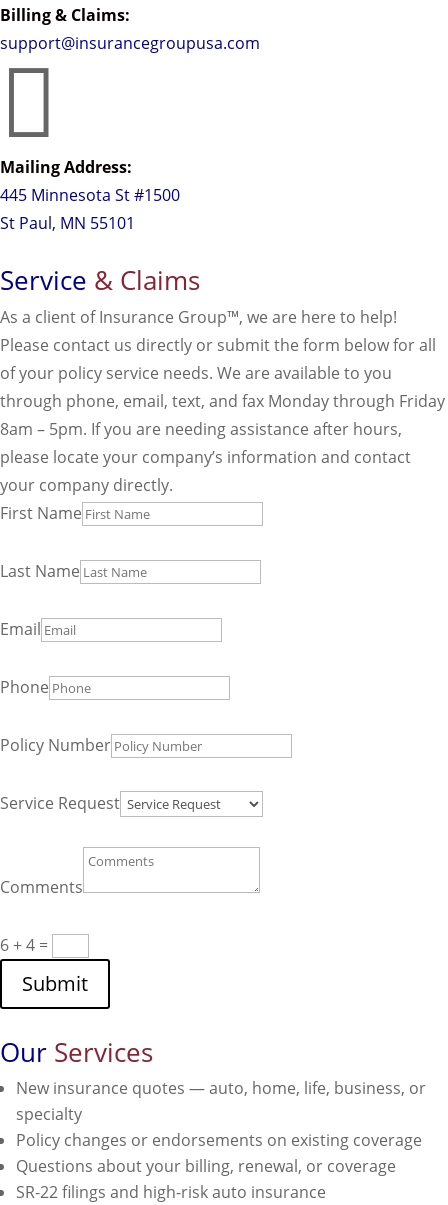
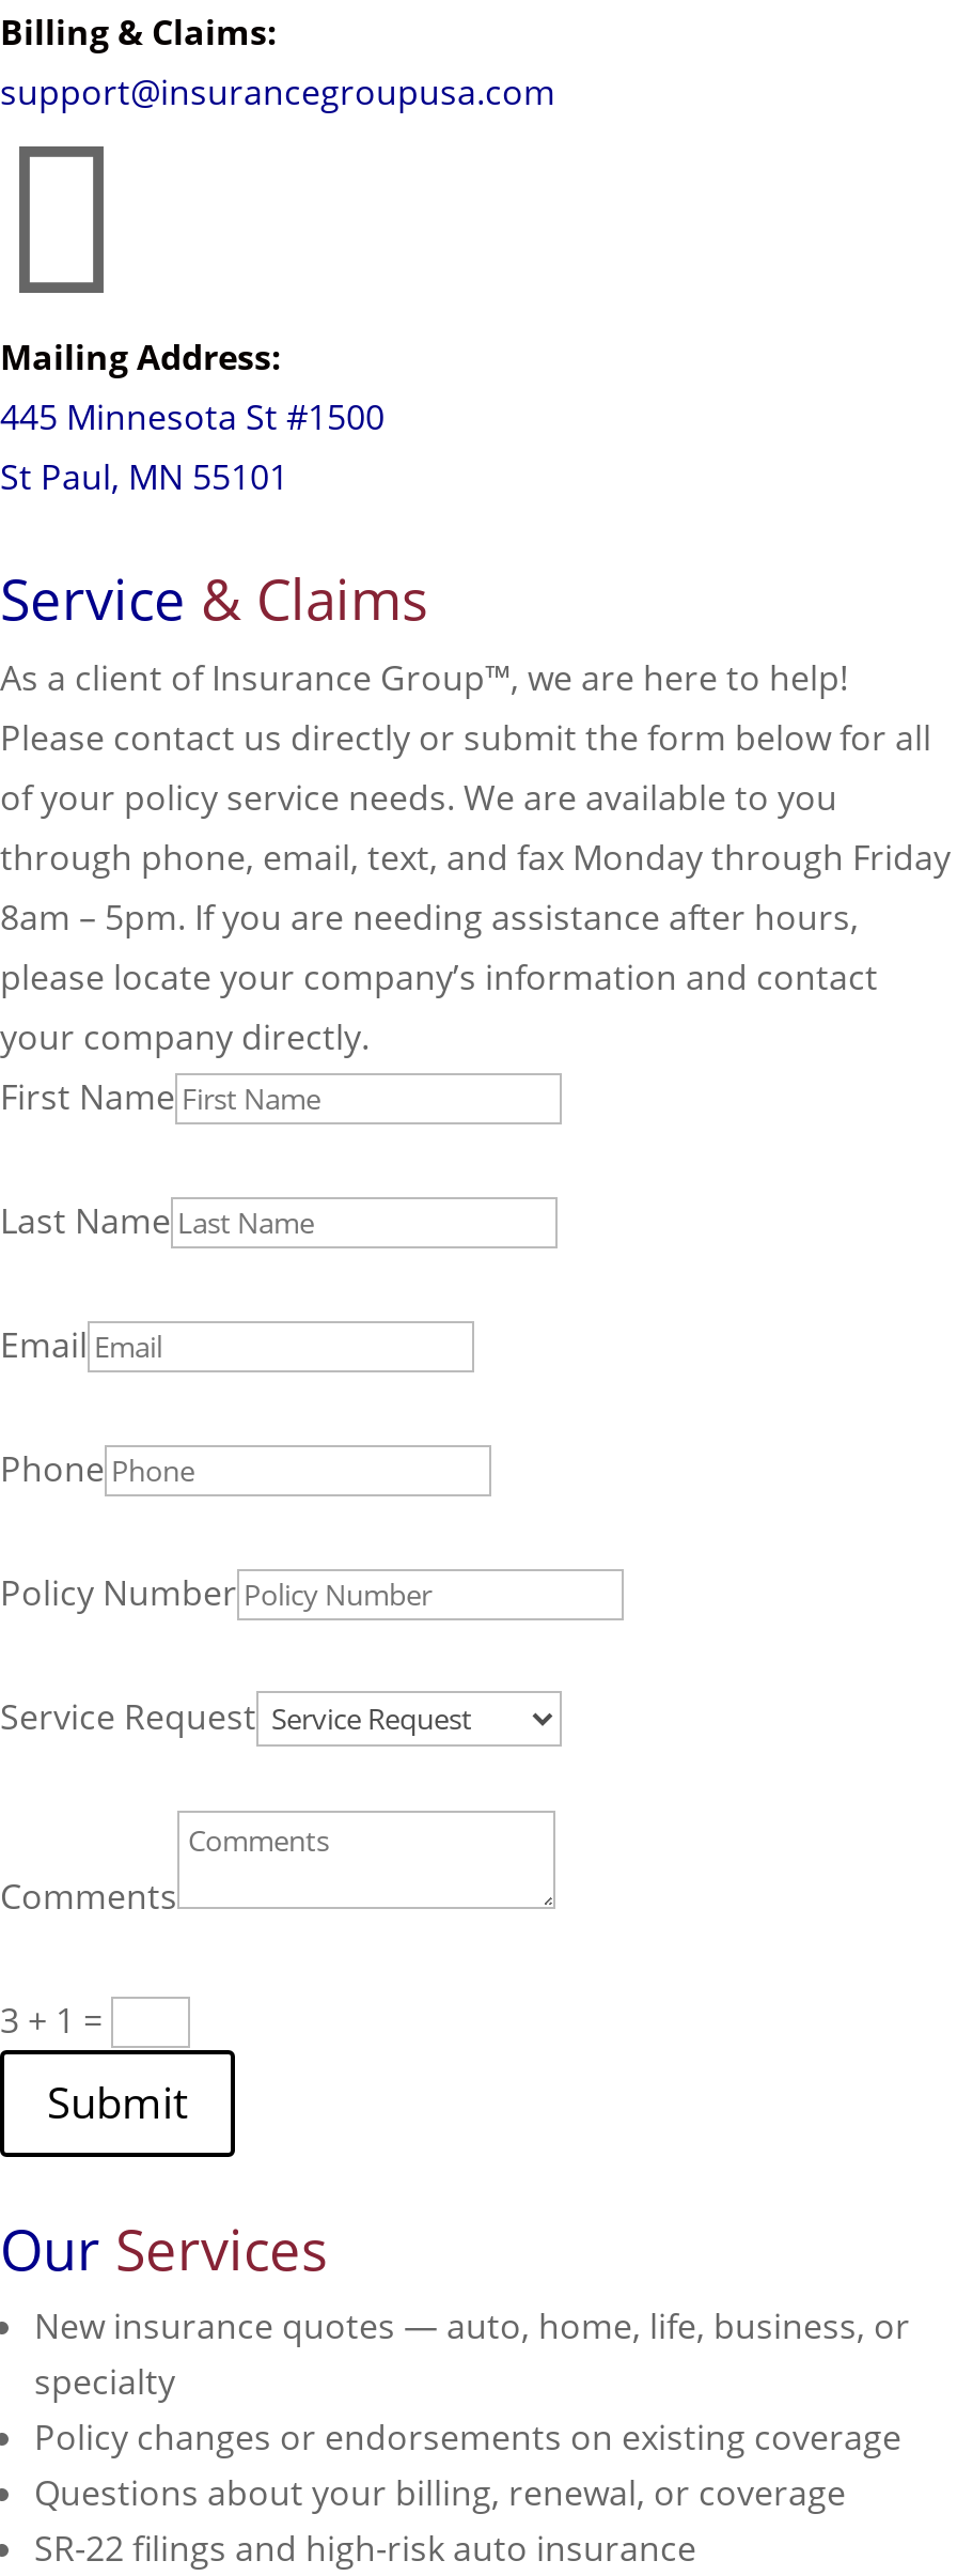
[0,934,52,956] 6 + 4 = -> [0,1997,111,2044] 3 + 1 =

